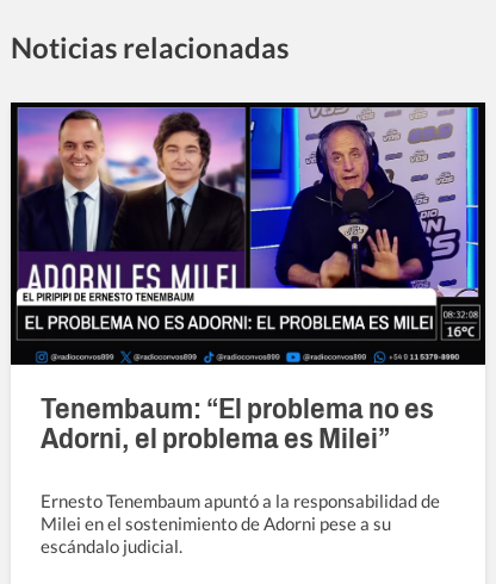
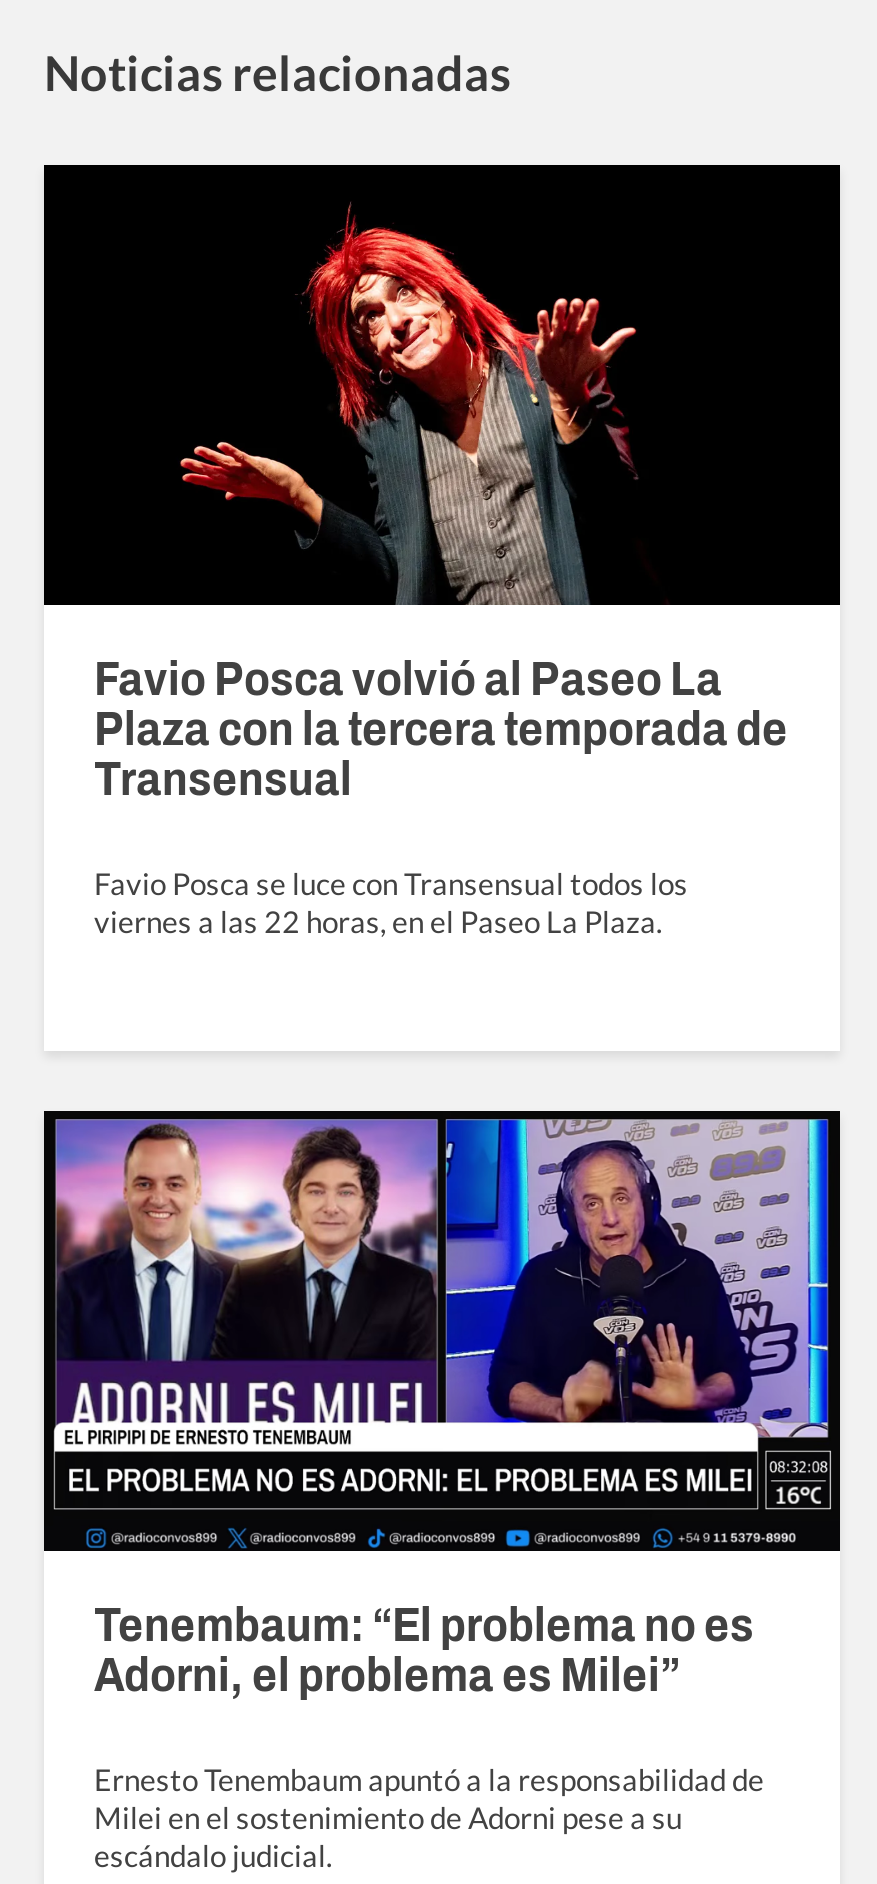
none -> [54,173,832,939] [image] | Favio Posca volvió al Paseo La | Plaza con la tercera temporada de | Transensual | Favio Posca se luce con Transensual todos los | viernes a las 22 horas, en el Paseo La Plaza.

